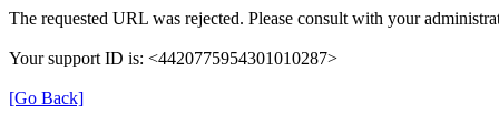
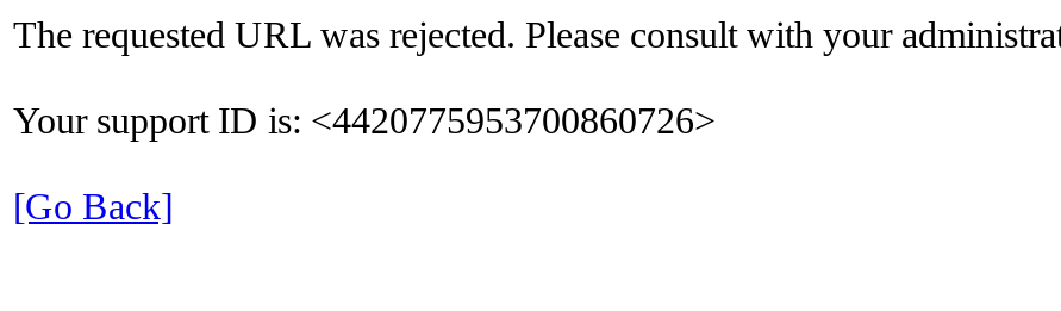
[9,49,337,67] Your support ID is: <4420775954301010287> -> [13,100,716,141] Your support ID is: <4420775953700860726>

